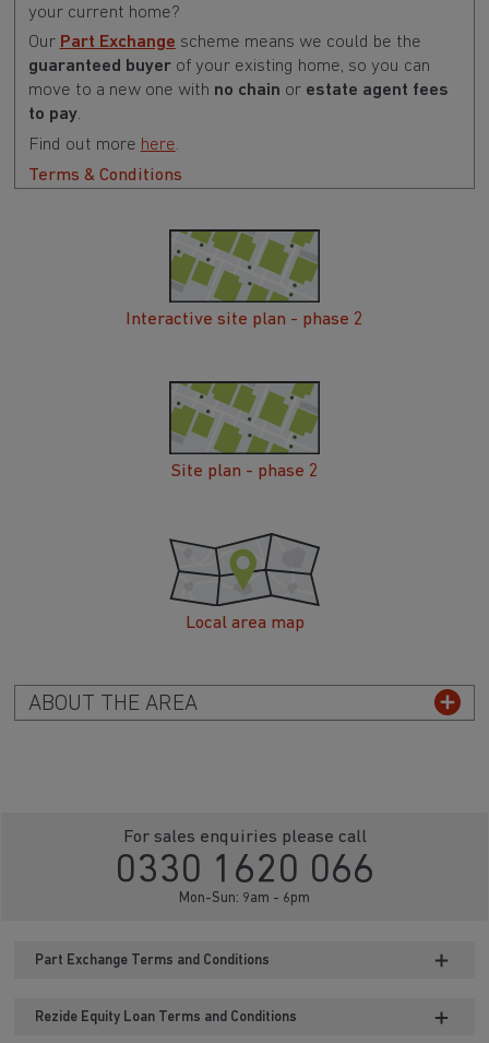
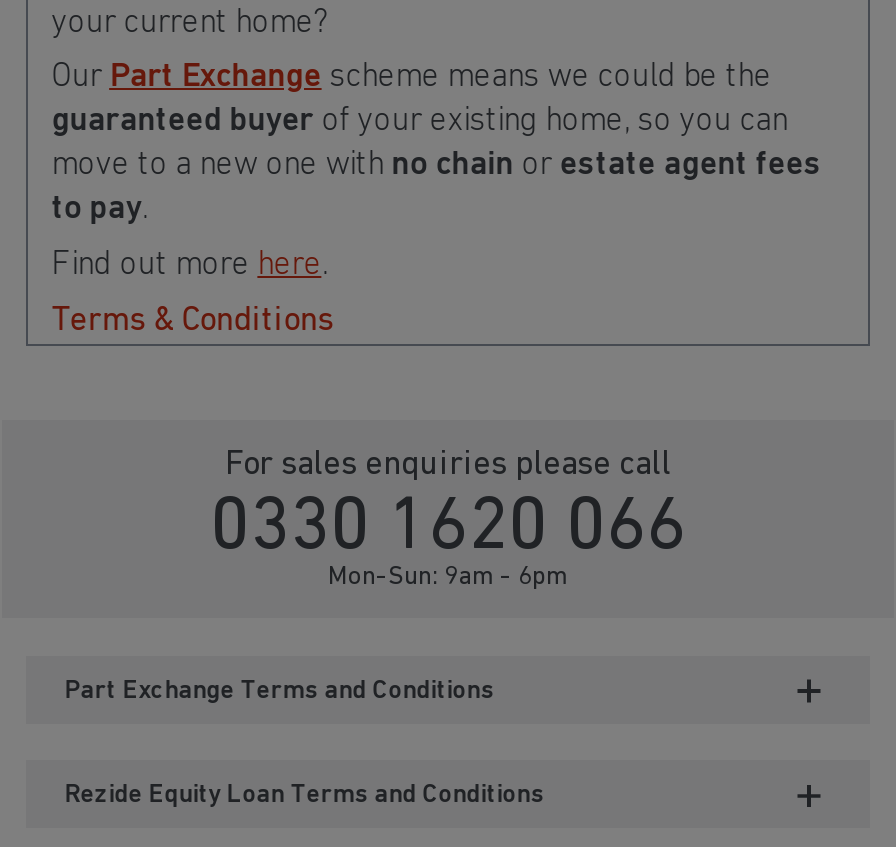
[126,228,363,329] [image] | Interactive site plan - phase 2 -> none
[168,380,321,481] [image] | Site plan - phase 2 -> none
[168,532,321,632] [image] | Local area map -> none
[28,693,197,715] ABOUT THE AREA -> none

